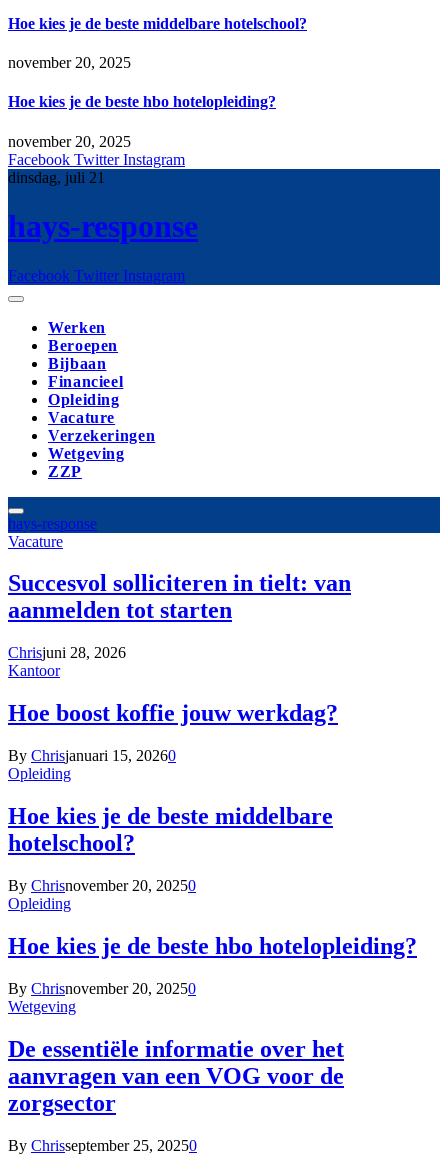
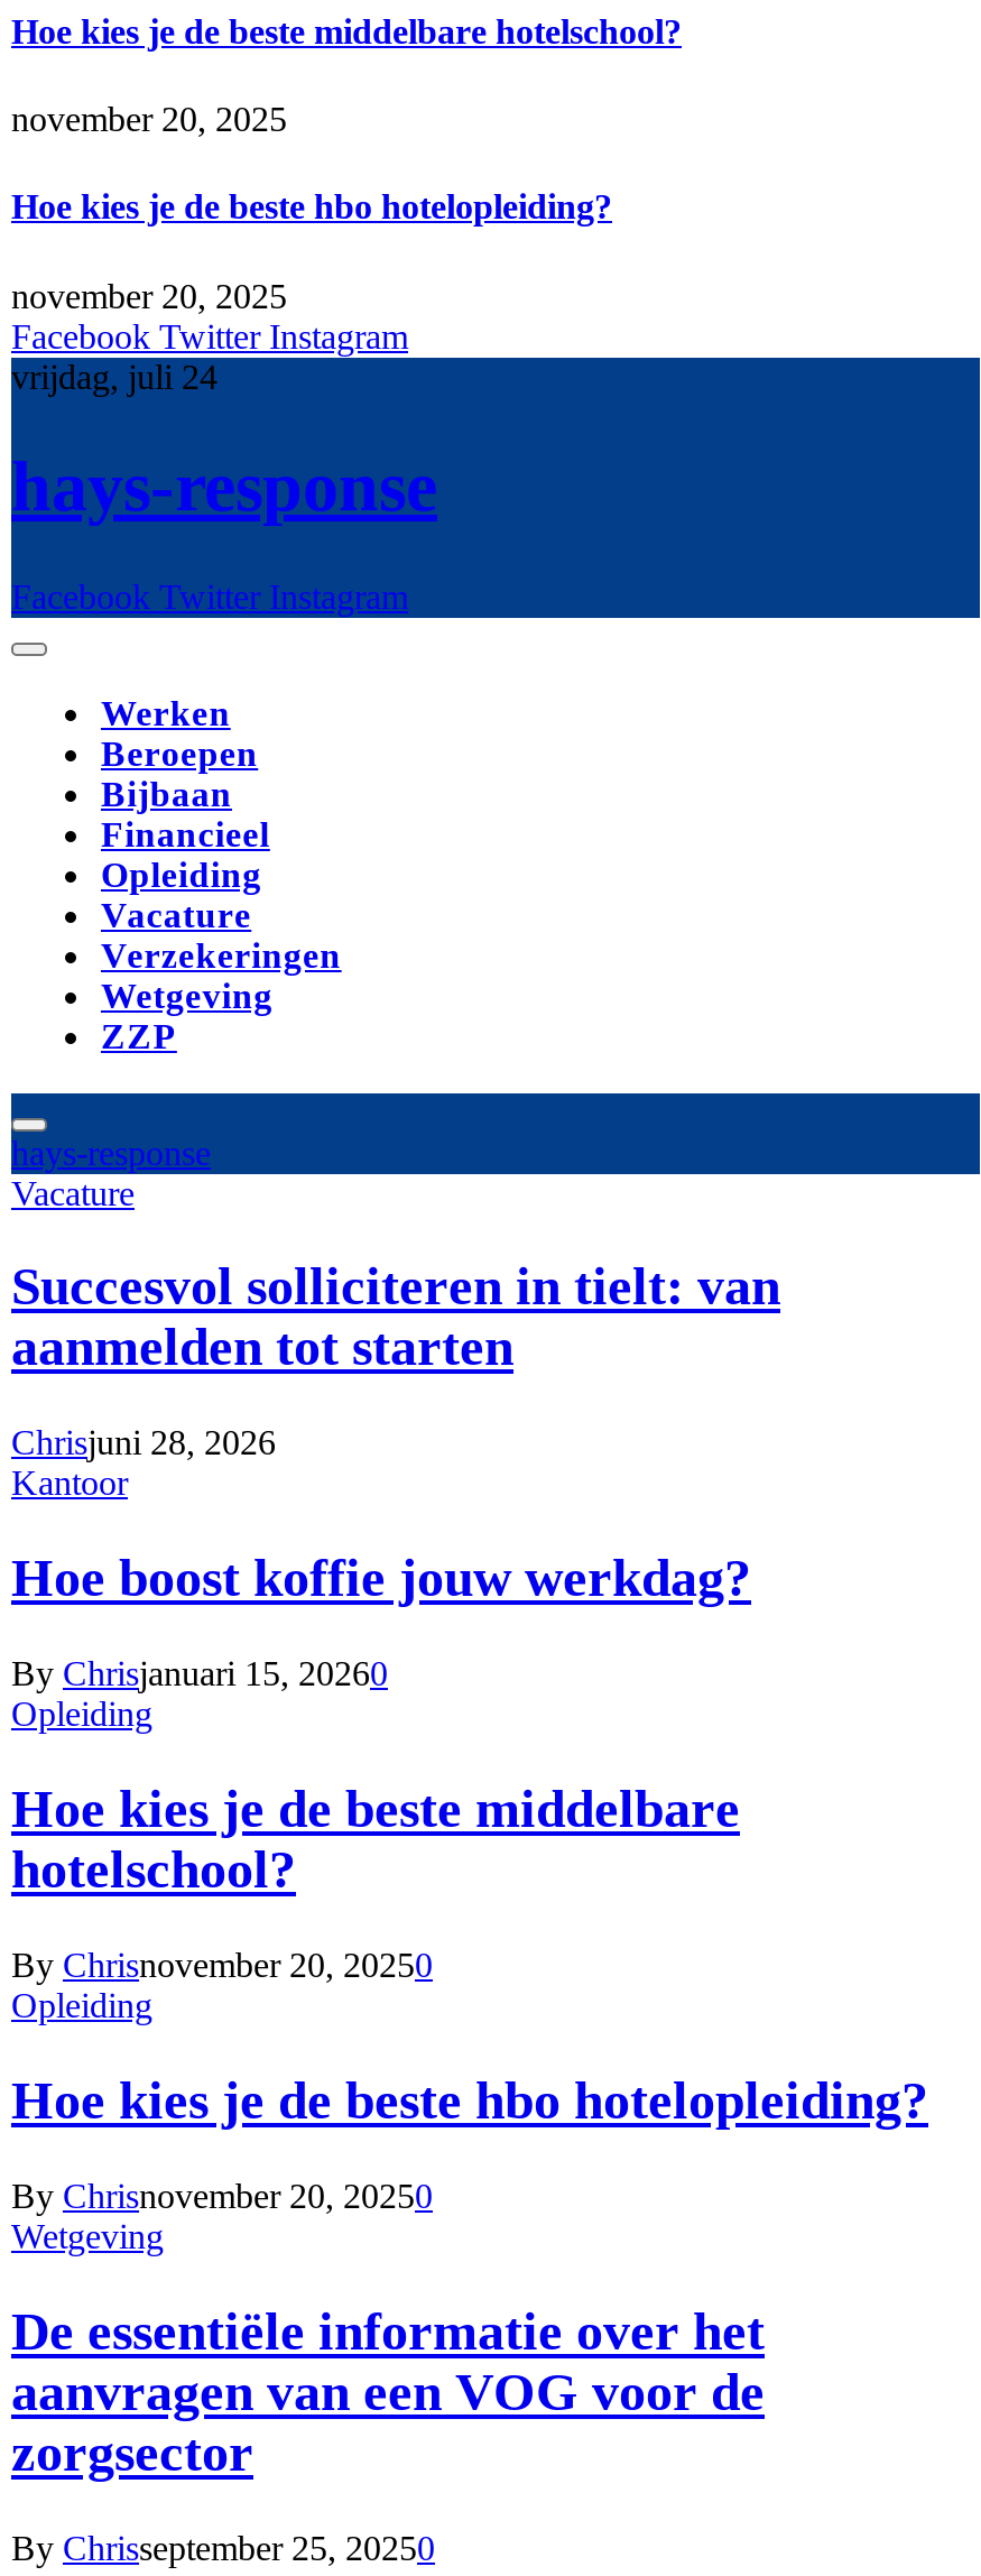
[8,169,105,186] dinsdag, juli 21 -> [11,357,218,395] vrijdag, juli 24

